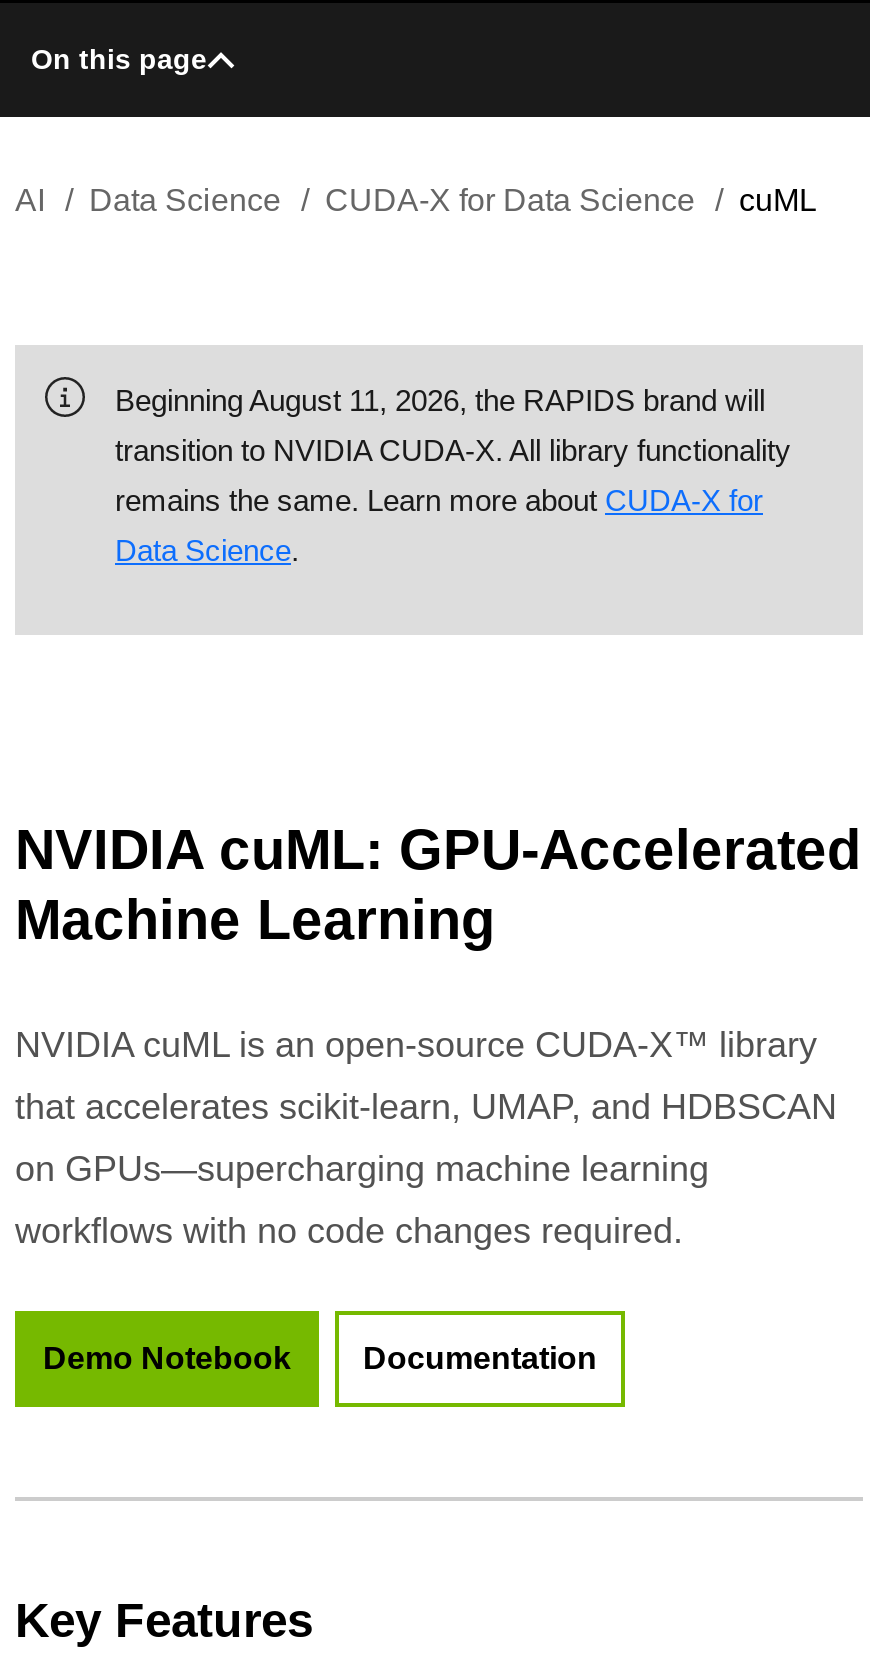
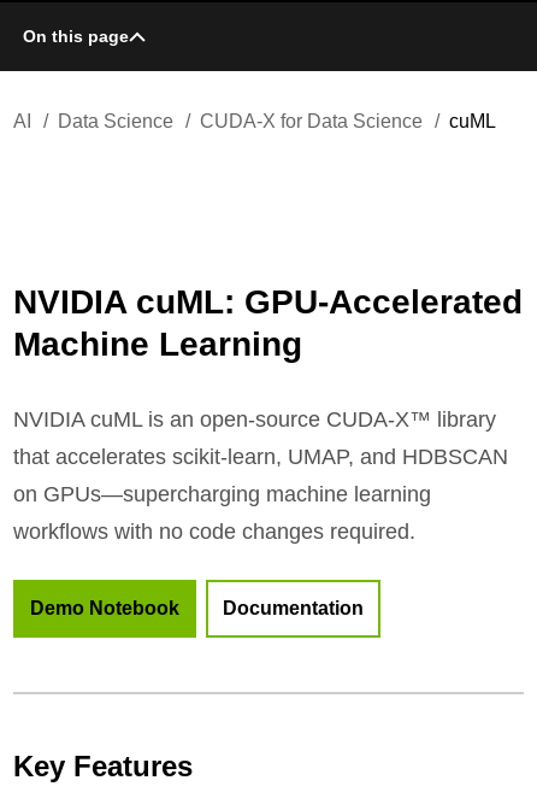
[115,383,791,567] Beginning August 11, 2026, the RAPIDS brand will | transition to NVIDIA CUDA-X. All library functionality | remains the same. Learn more about CUDA-X for | Data Science. -> none

